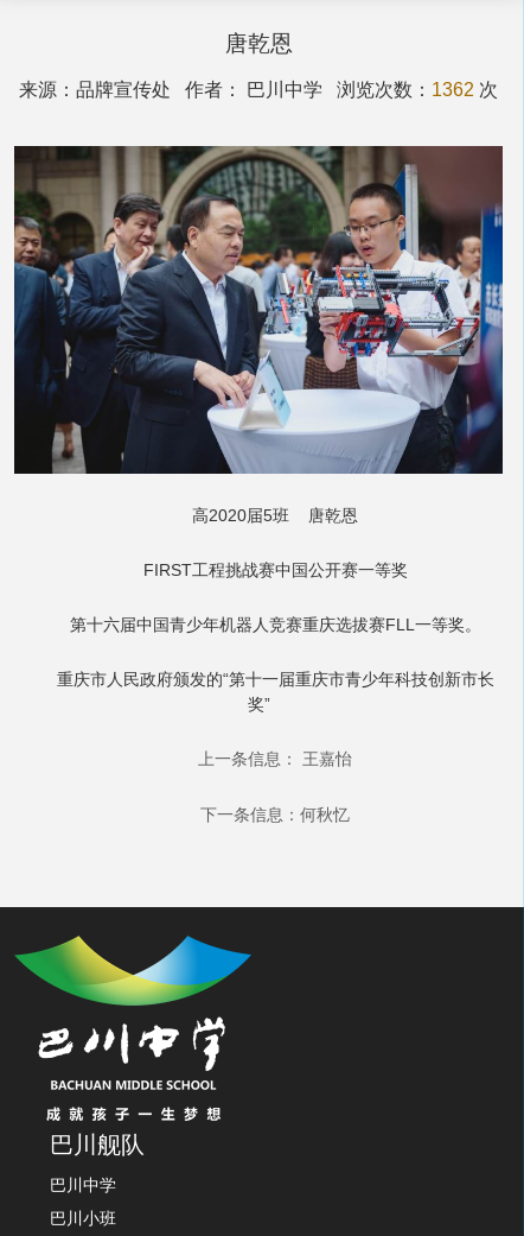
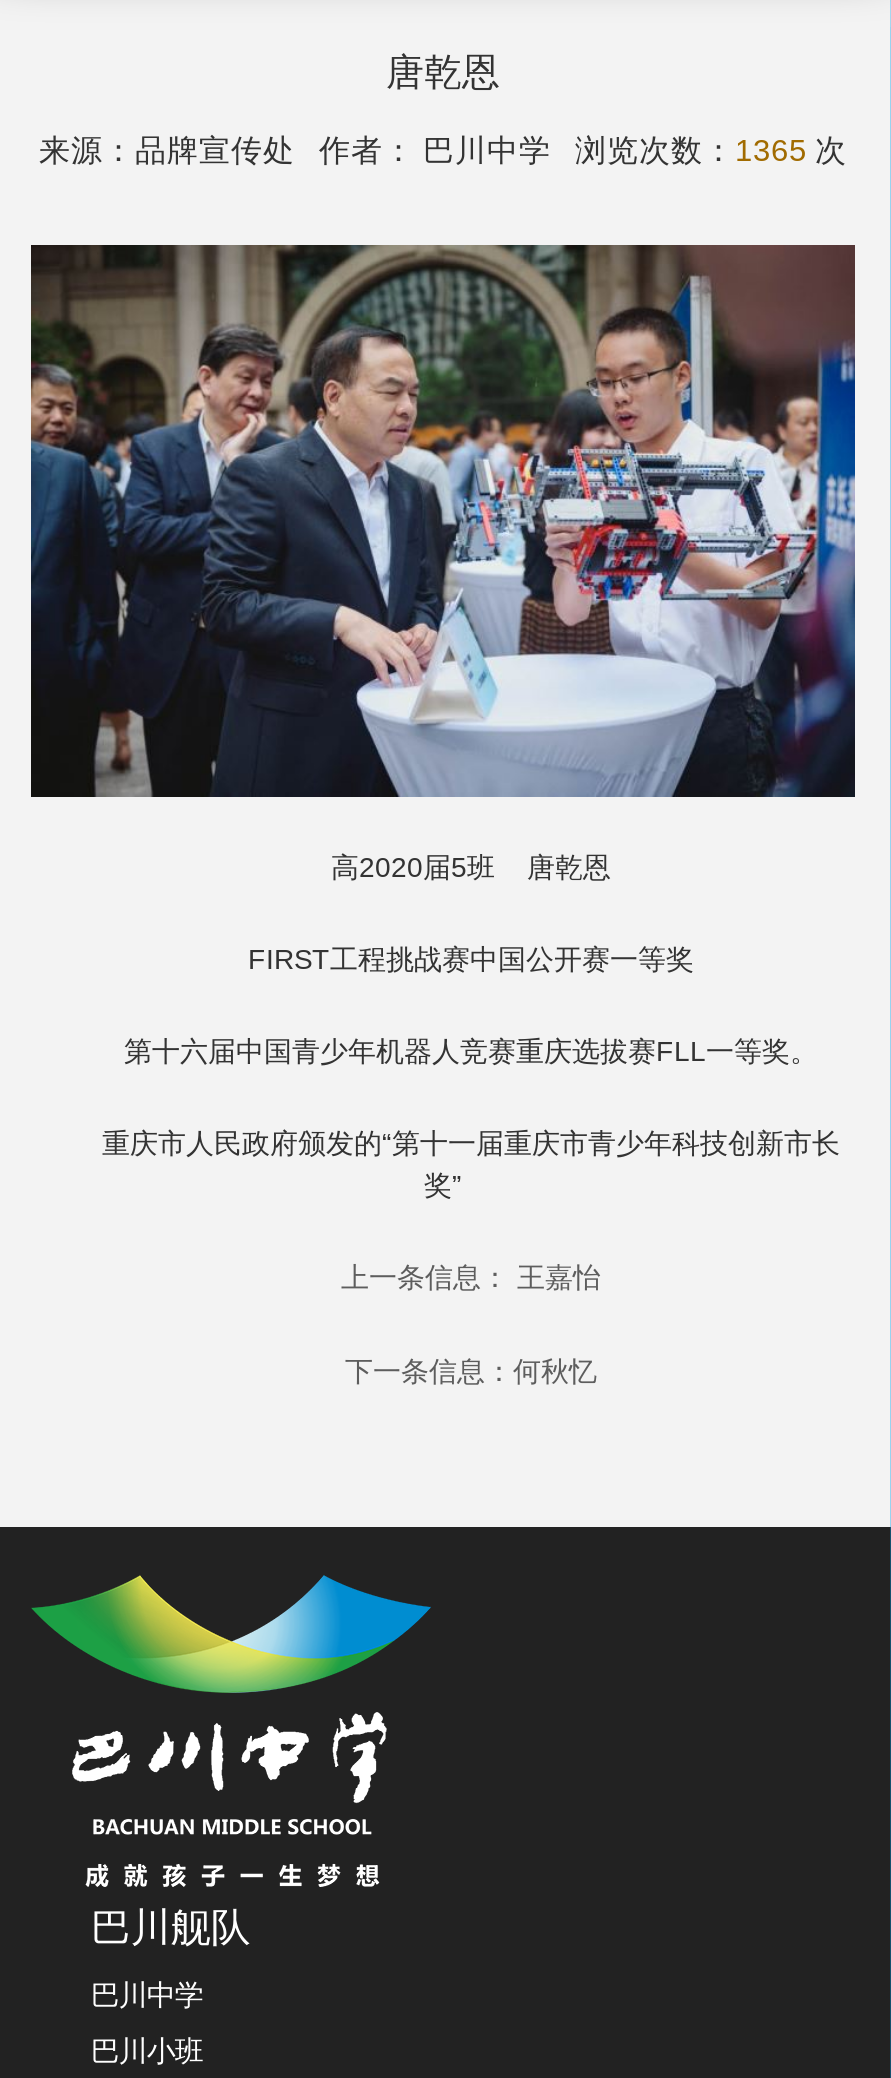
[19,79,498,99] 来源：品牌宣传处 作者： 巴川中学浏览次数：1362 次 -> [39,132,847,166] 来源：品牌宣传处 作者： 巴川中学浏览次数：1365 次

